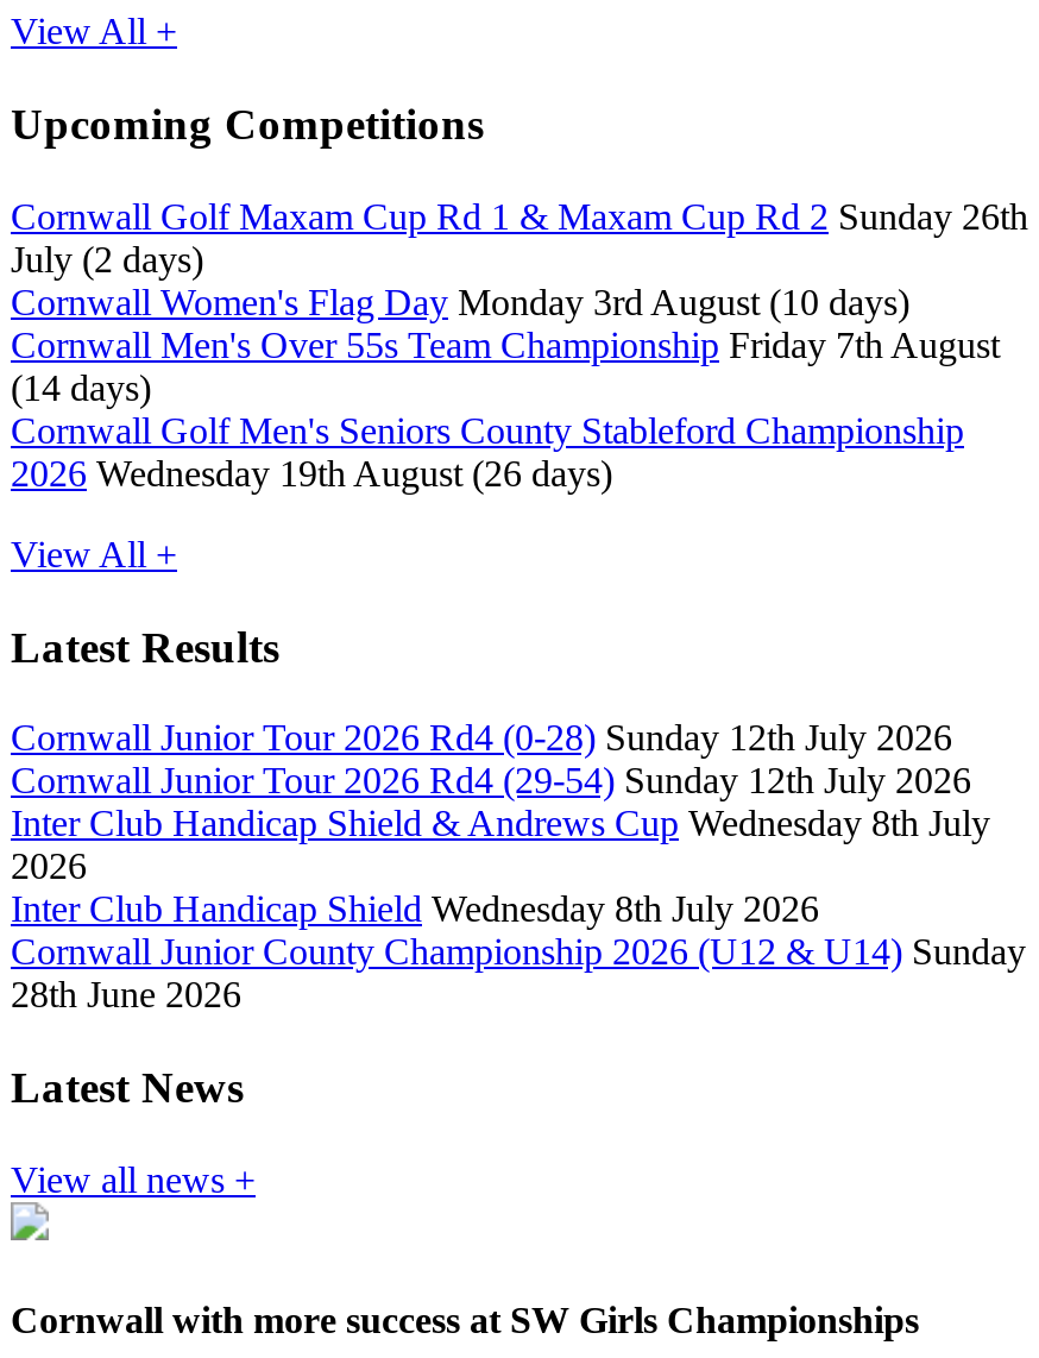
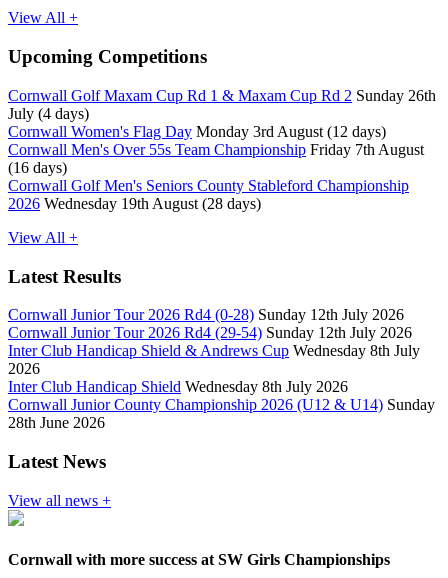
[11,239,203,279] July (2 days) -> [8,105,89,122] July (4 days)
[11,281,909,322] Cornwall Women's Flag Day Monday 3rd August (10 days) -> [8,123,386,140] Cornwall Women's Flag Day Monday 3rd August (12 days)
[11,367,151,407] (14 days) -> [8,159,67,176] (16 days)
[11,453,612,493] 2026 Wednesday 19th August (26 days) -> [8,195,261,212] 2026 Wednesday 19th August (28 days)

